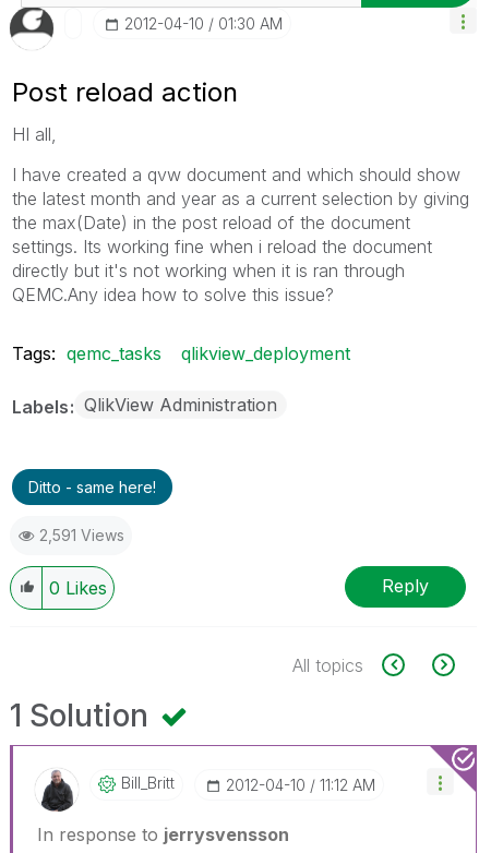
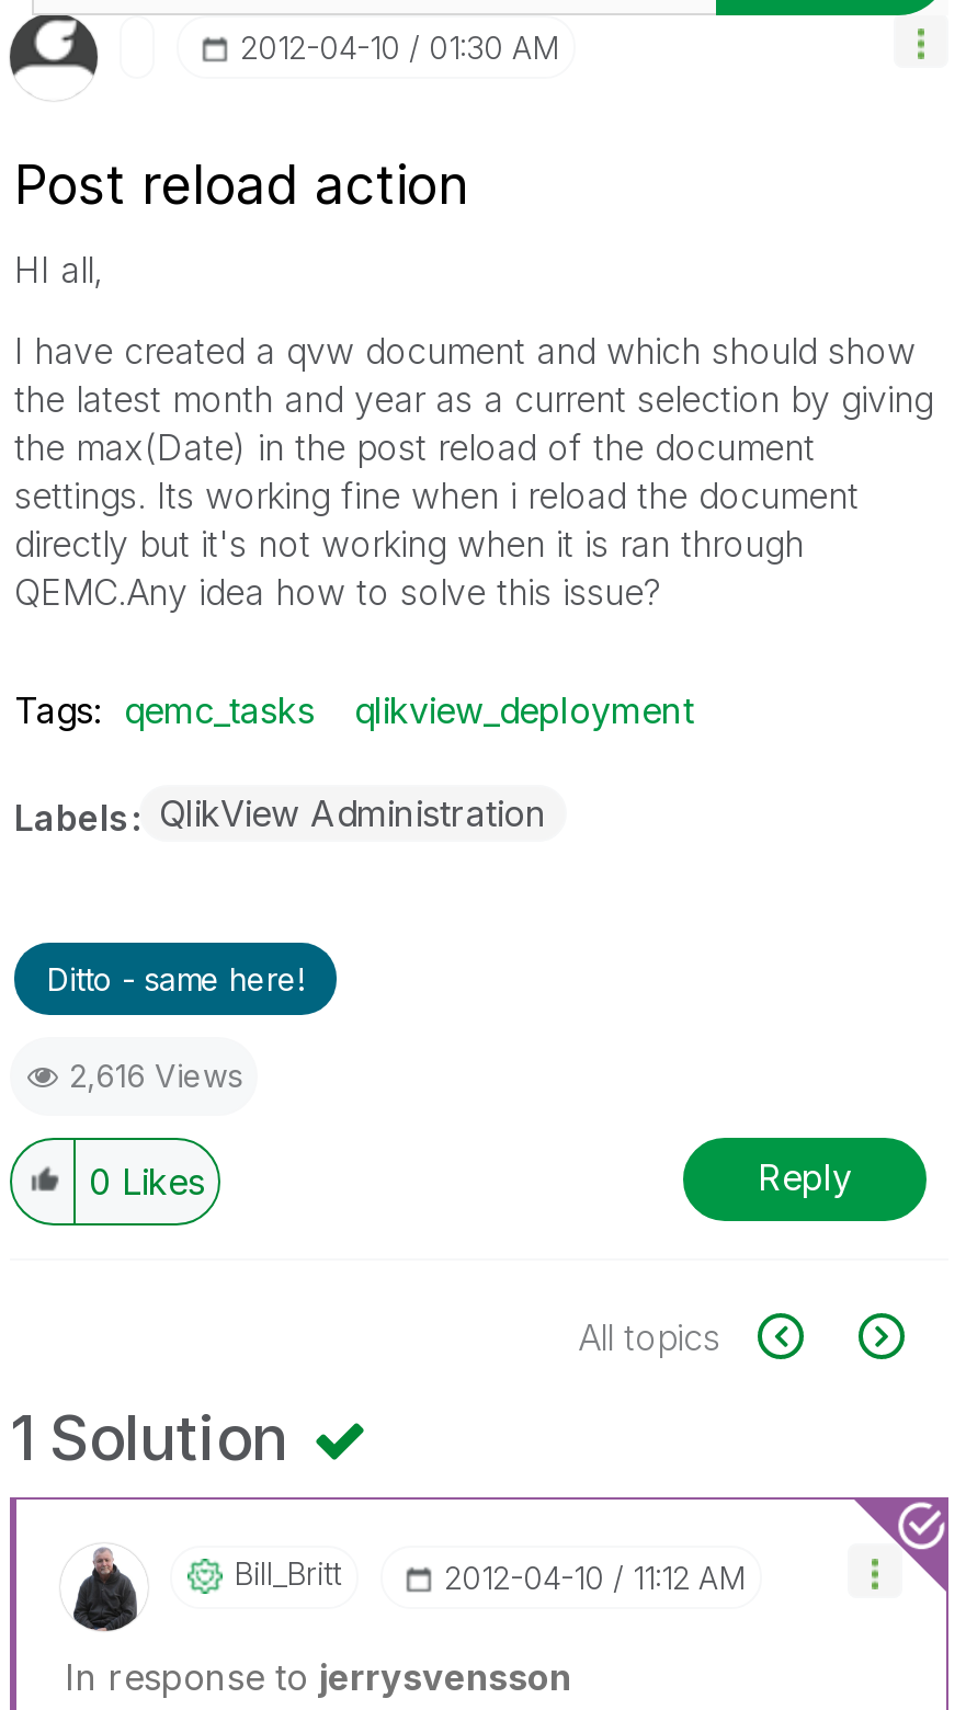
[39,525,124,544] 2,591 Views -> [69,1056,242,1093] 2,616 Views

